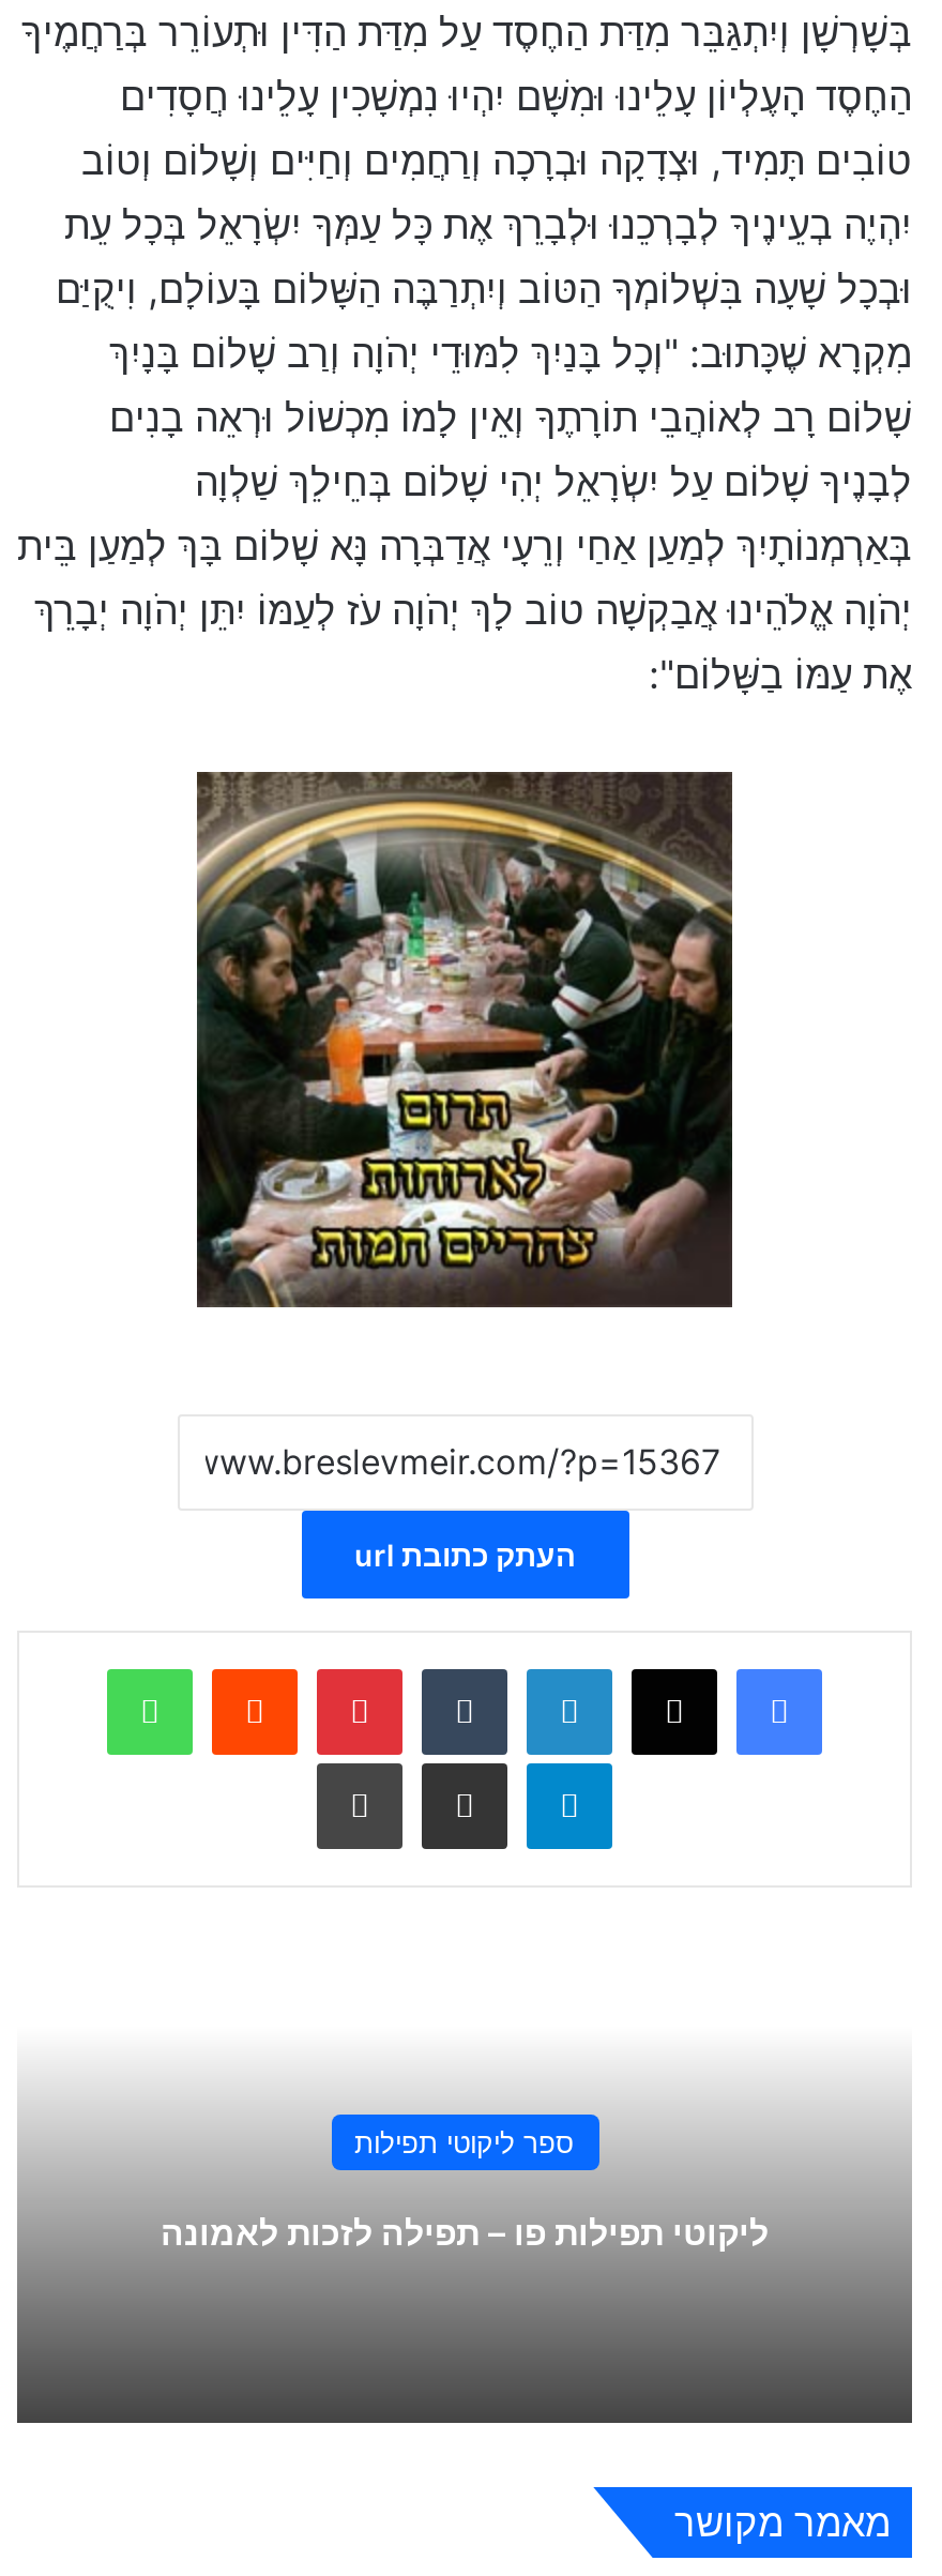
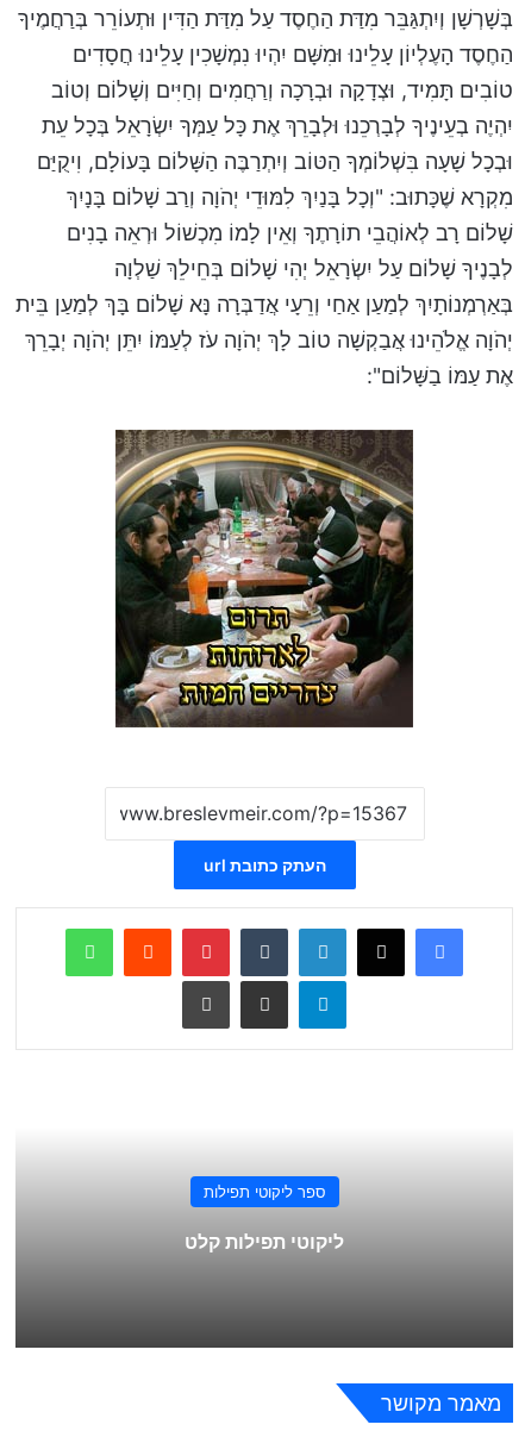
[161,2210,769,2253] ליקוטי תפילות פו – תפילה לזכות לאמונה -> [185,1229,344,1253] ליקוטי תפילות קלט

